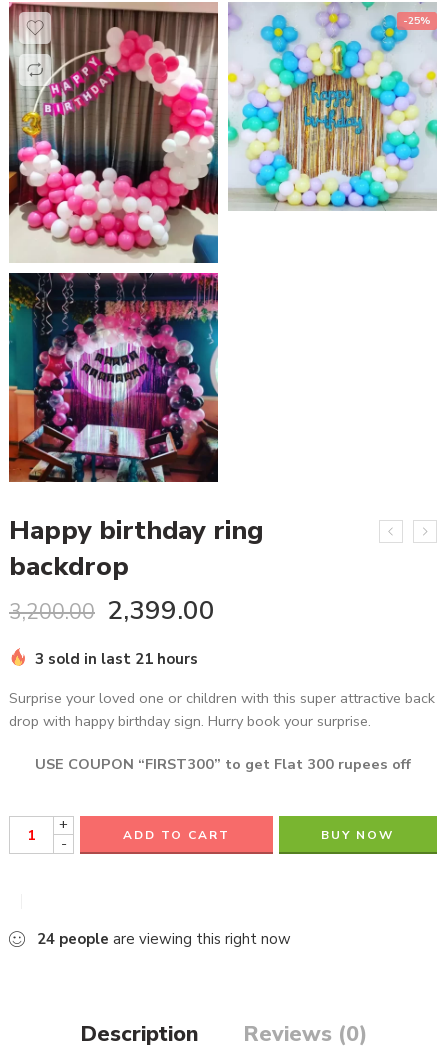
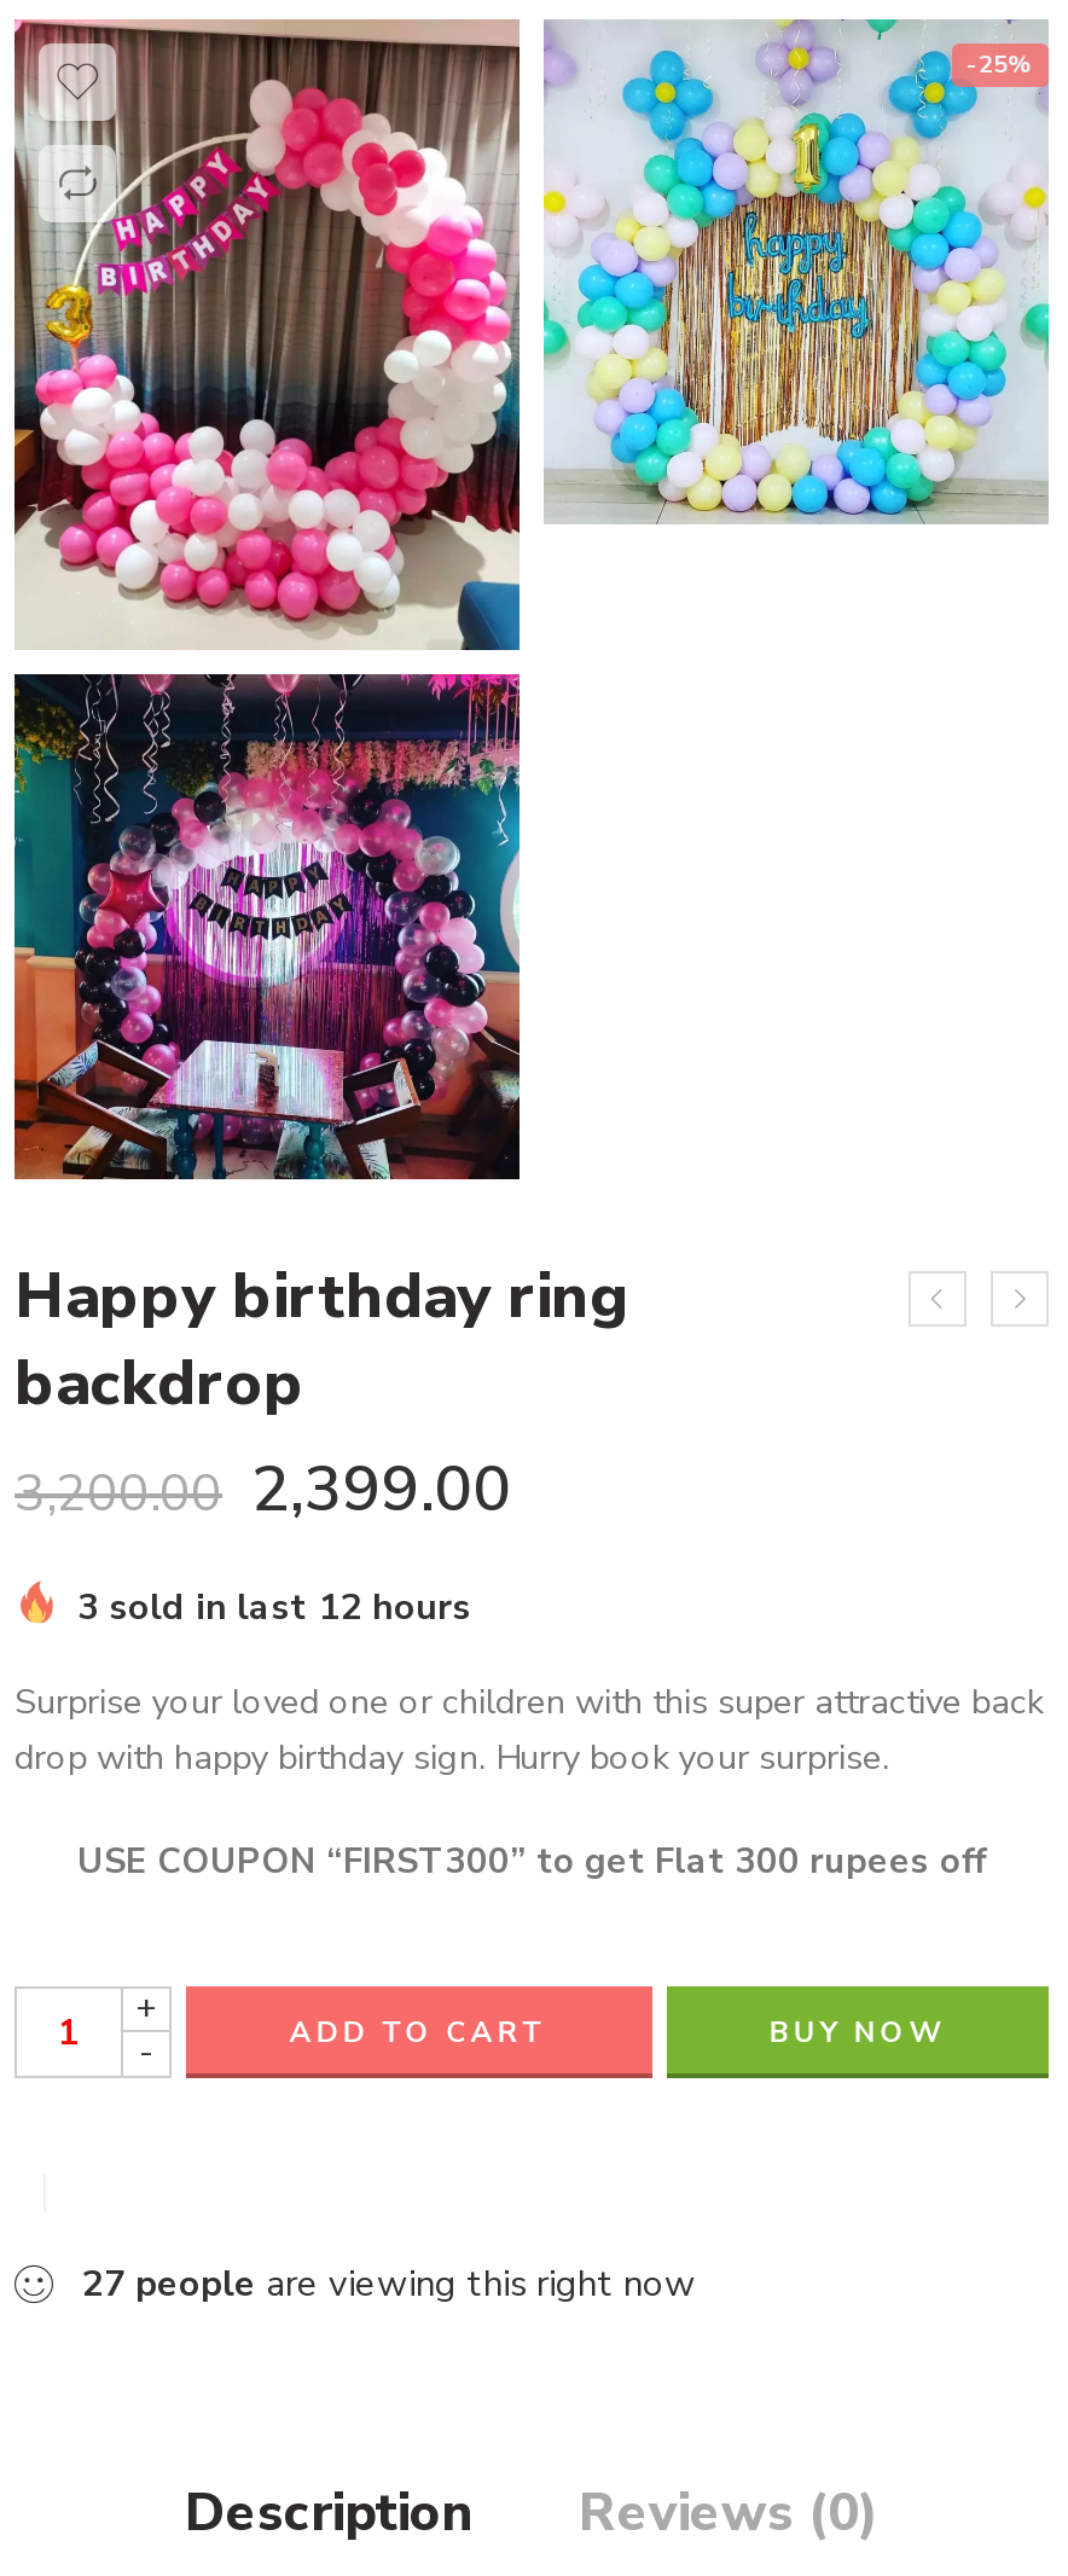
[27,649,198,669] 3 sold in last 21 hours -> [58,1583,471,1632] 3 sold in last 12 hours
[37,929,291,949] 24 people are viewing this right now -> [82,2260,696,2308] 27 people are viewing this right now

